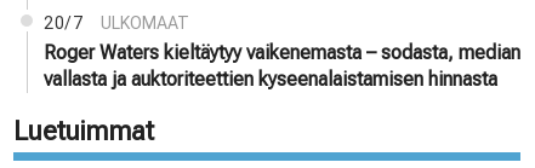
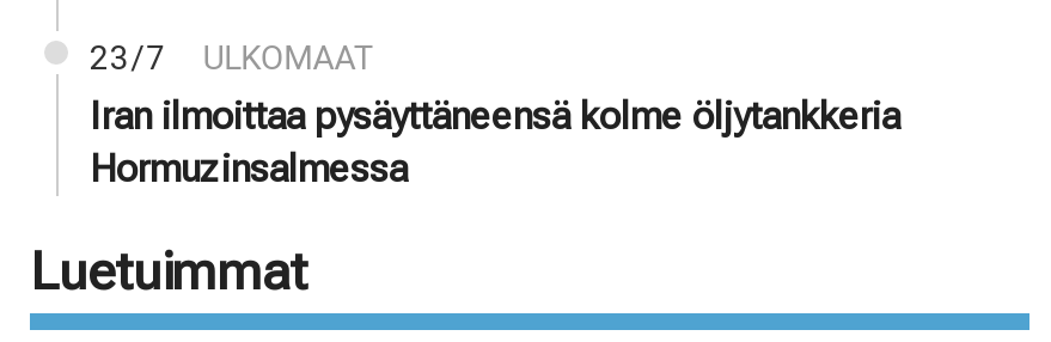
[44,13,189,32] 20/7 ULKOMAAT -> [90,38,377,76] 23/7 ULKOMAAT
[44,41,520,90] Roger Waters kieltäytyy vaikenemasta – sodasta, median | vallasta ja auktoriteettien kyseenalaistamisen hinnasta -> [90,93,900,191] Iran ilmoittaa pysäyttäneensä kolme öljytankkeria | Hormuzinsalmessa

